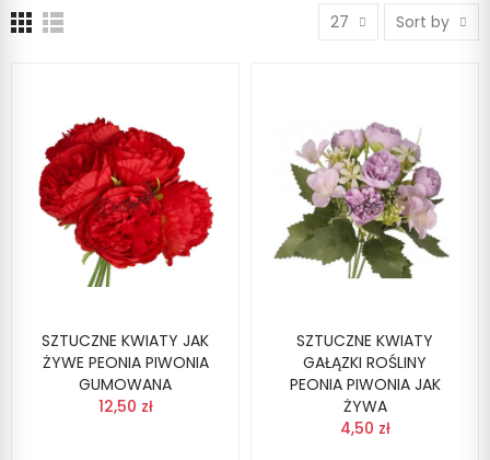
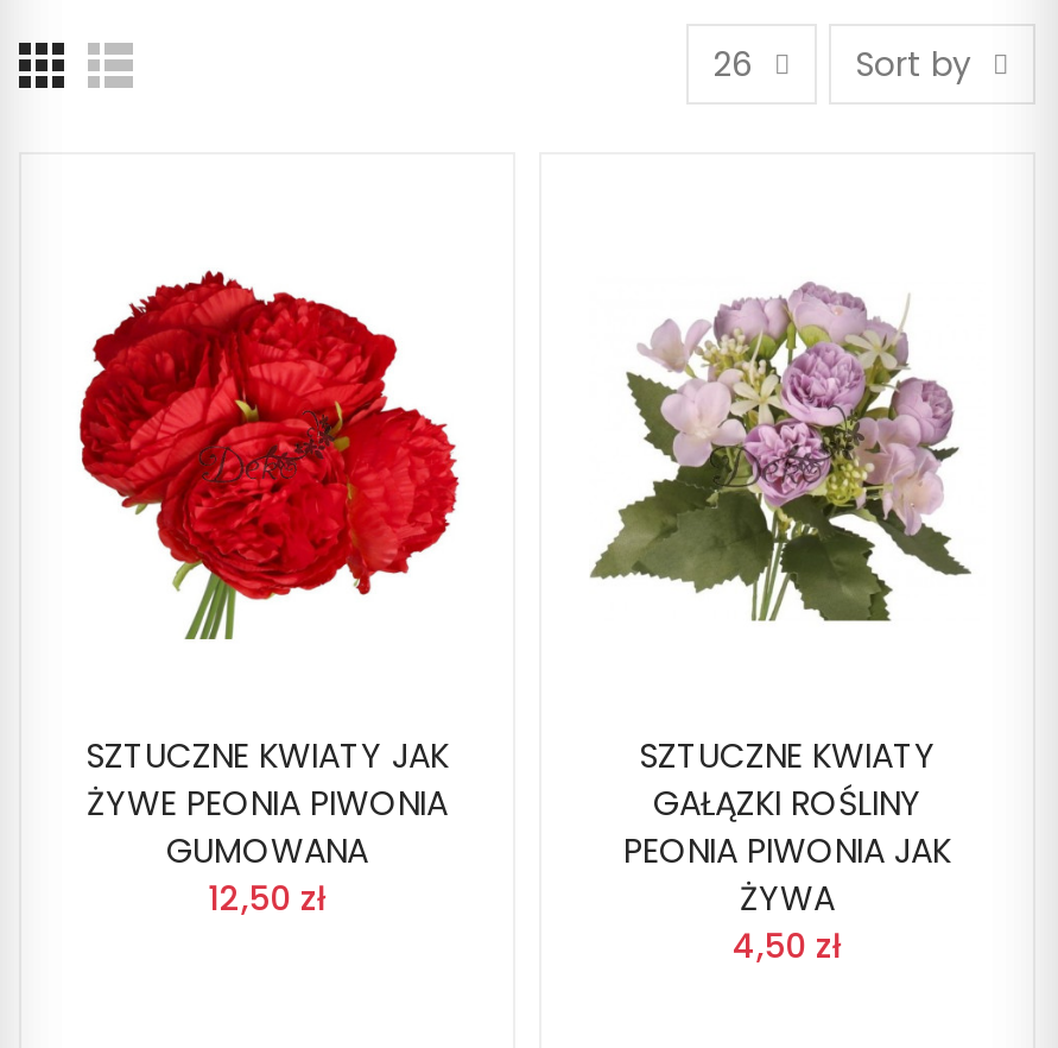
[330,11,349,33] 27 -> [712,41,753,89] 26

